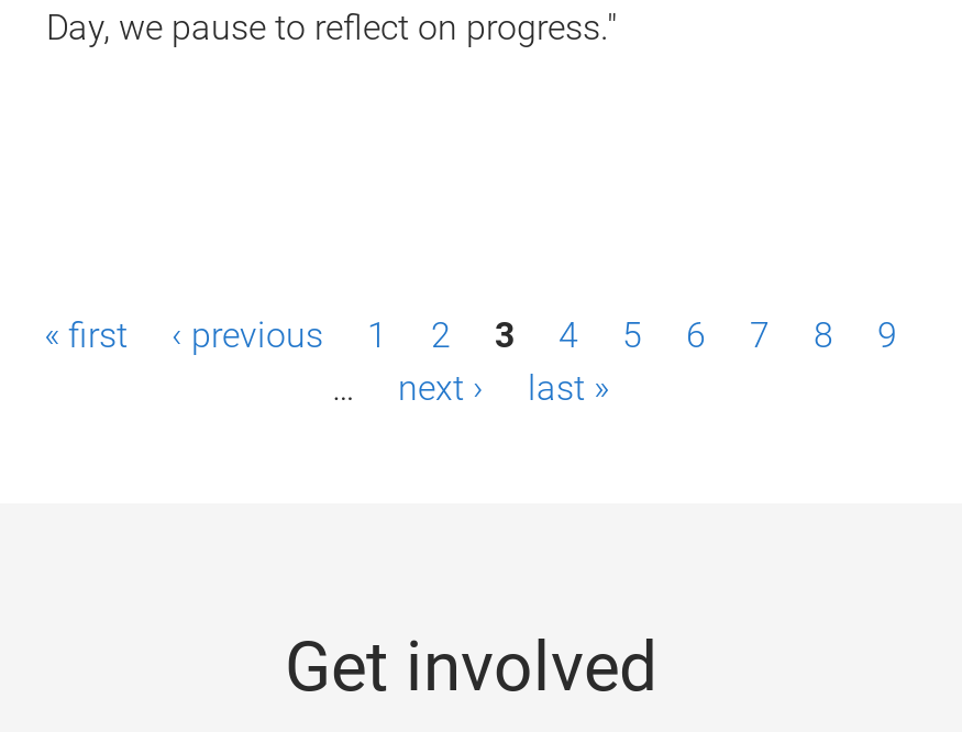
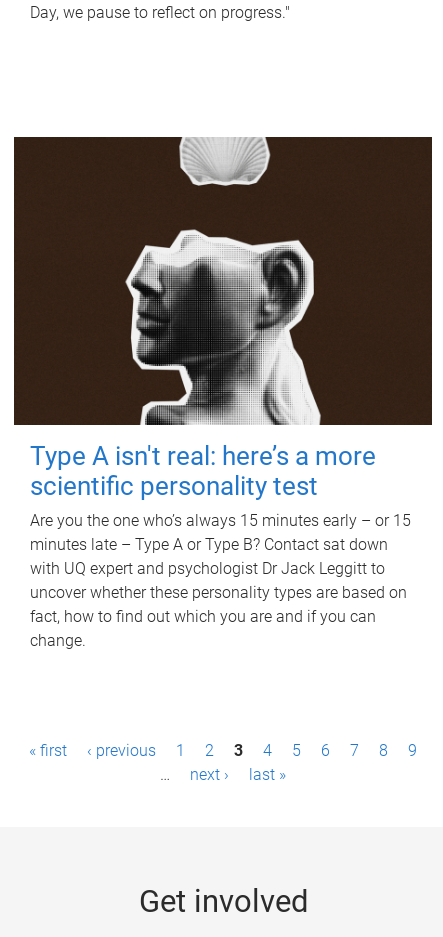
none -> [13,136,433,650] [image] | Type A isn't real: here’s a more | scientific personality test | Are you the one who’s always 15 minutes early – or 15 | minutes late – Type A or Type B? Contact sat down | with UQ expert and psychologist Dr Jack Leggitt to | uncover whether these personality types are based on | fact, how to find out which you are and if you can | change.

